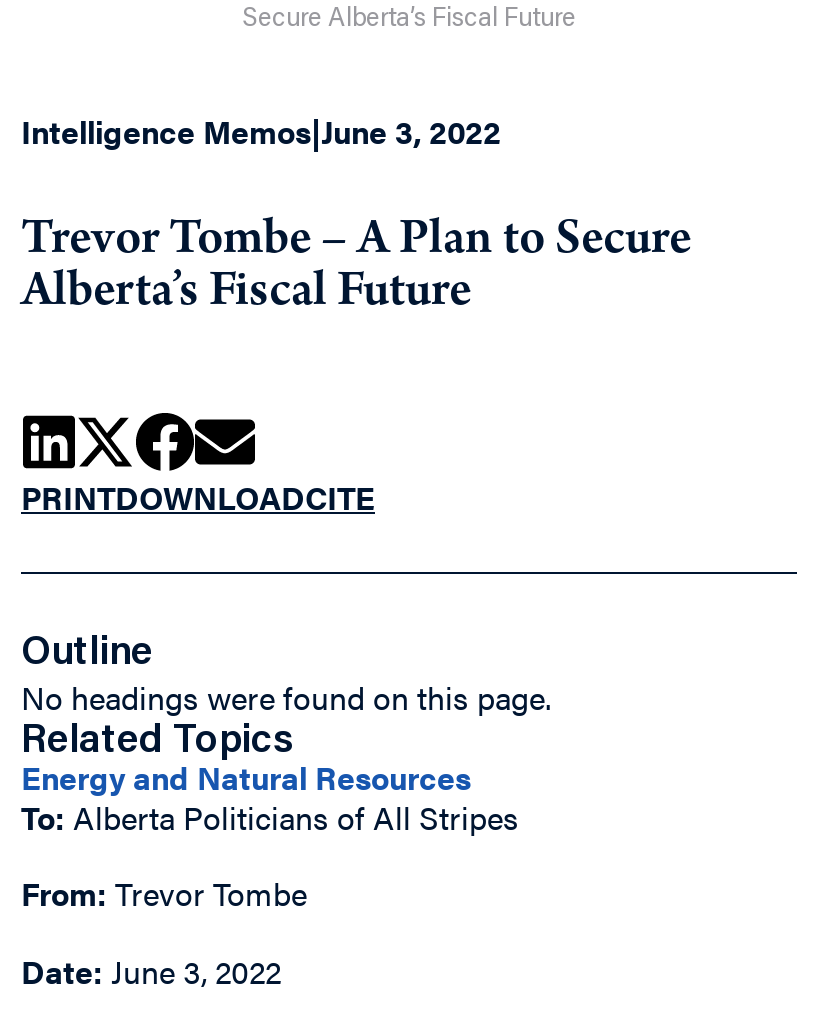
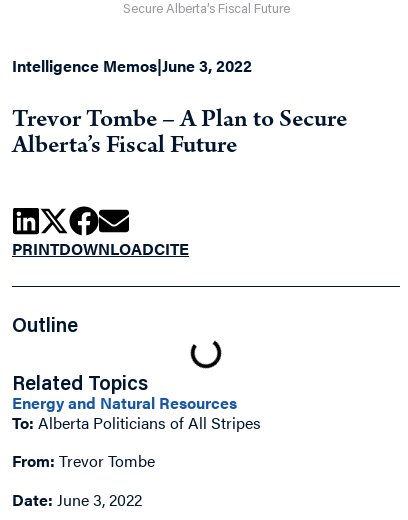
[21,674,551,720] No headings were found on this page. -> none

